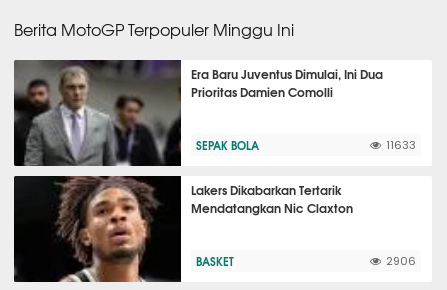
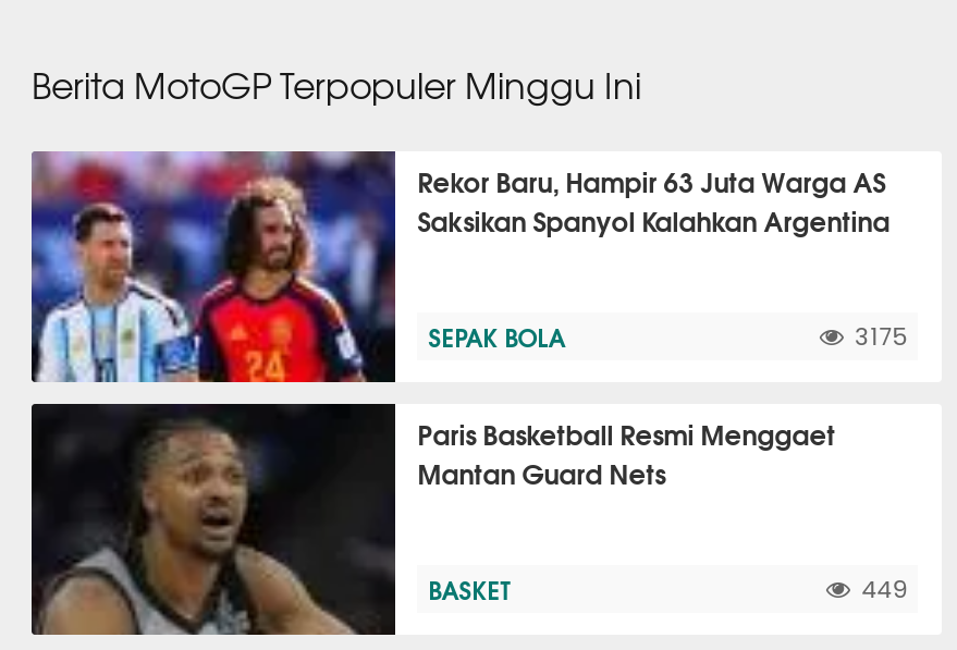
[13,59,383,167] [image] | Era Baru Juventus Dimulai, Ini Dua | Prioritas Damien Comolli -> [29,151,890,384] [image] | Rekor Baru, Hampir 63 Juta Warga AS | Saksikan Spanyol Kalahkan Argentina
[386,140,416,151] 11633 -> [855,326,907,349] 3175
[14,175,353,283] [image] | Lakers Dikabarkan Tertarik | Mendatangkan Nic Claxton -> [36,402,835,637] [image] | Paris Basketball Resmi Menggaet | Mantan Guard Nets
[386,256,416,267] 2906 -> [861,578,907,602] 449

